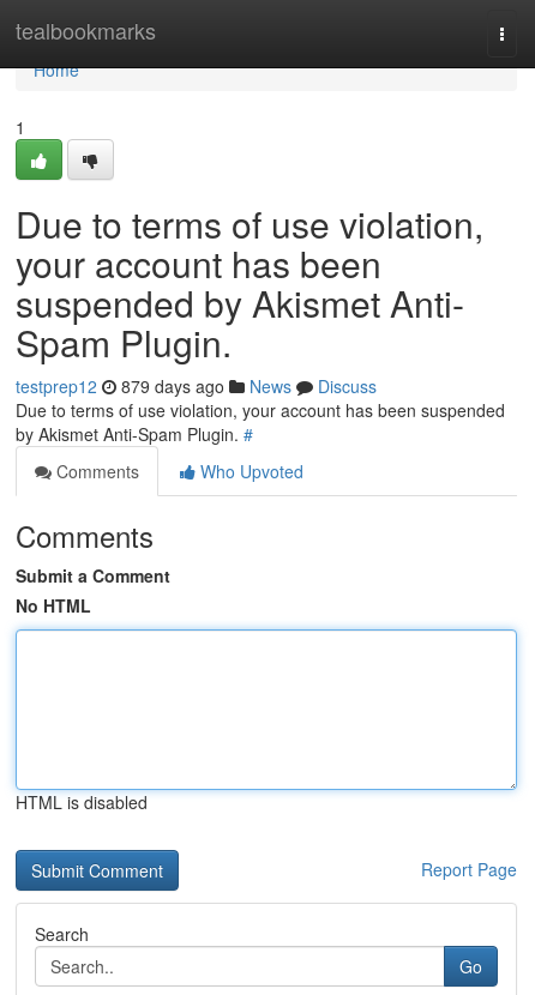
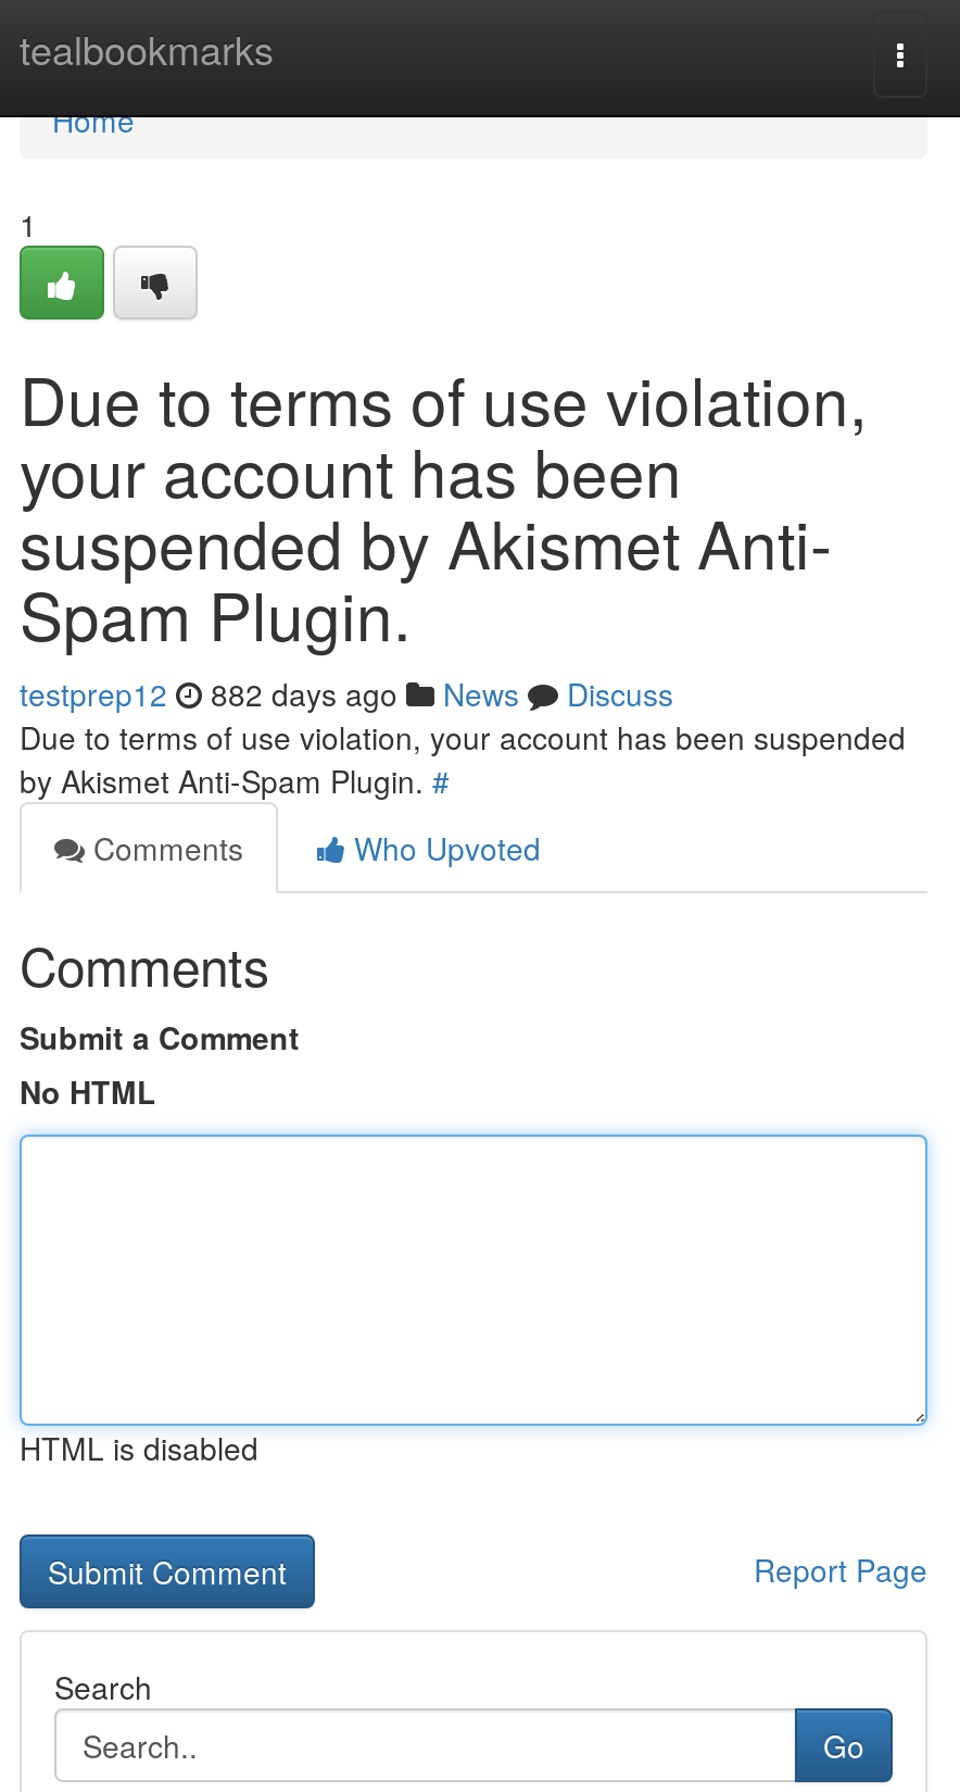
[16,374,377,398] testprep12 879 days ago News Discuss -> [20,672,673,715] testprep12 882 days ago News Discuss

